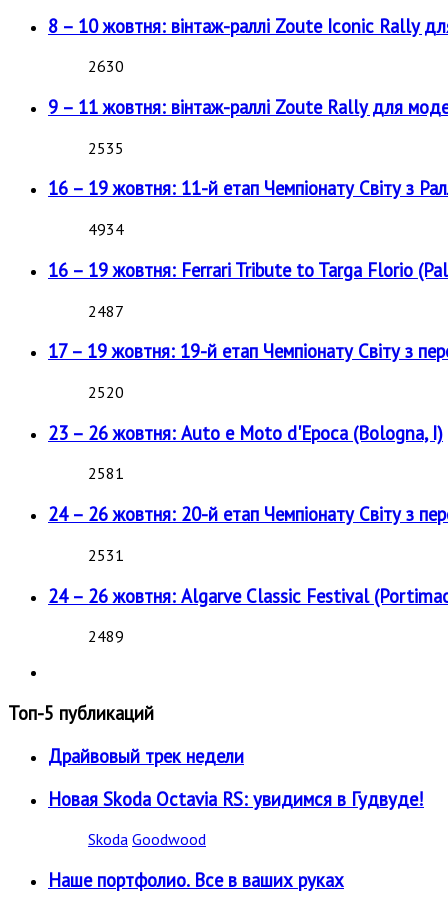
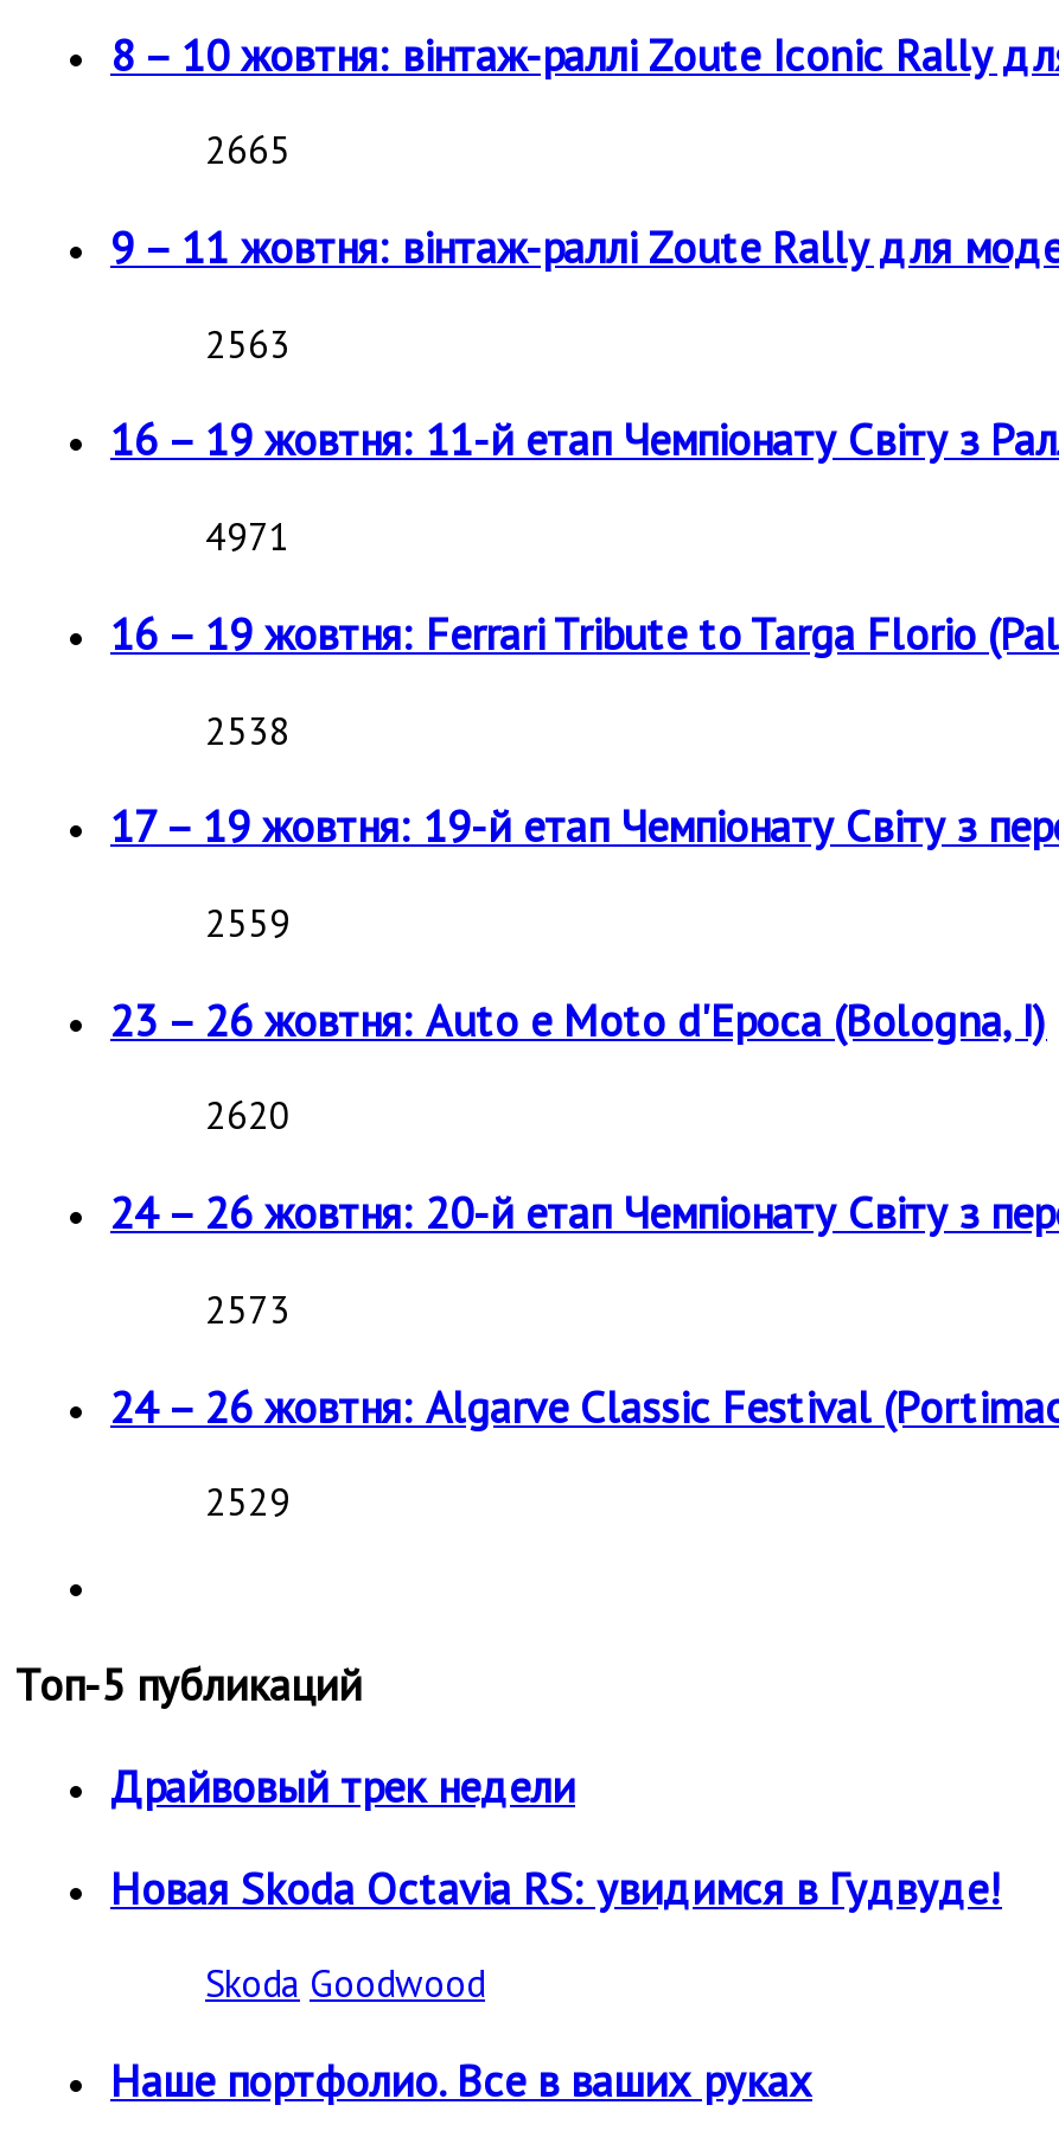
[88,56,124,76] 2630 -> [205,126,291,174] 2665
[88,138,124,158] 2535 -> [205,319,291,367] 2563
[88,219,124,239] 4934 -> [205,513,291,560] 4971
[88,301,124,321] 2487 -> [205,706,291,753] 2538
[88,382,124,402] 2520 -> [205,899,291,946] 2559
[88,463,124,483] 2581 -> [205,1092,291,1140] 2620
[88,545,124,565] 2531 -> [205,1285,291,1333] 2573
[88,626,124,646] 2489 -> [205,1478,291,1526] 2529

